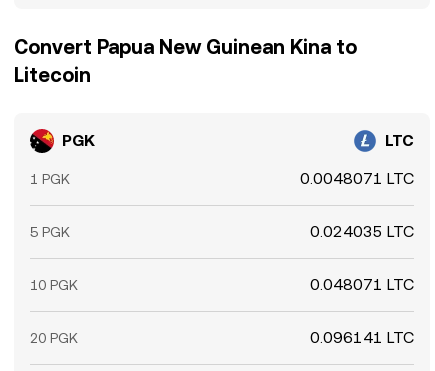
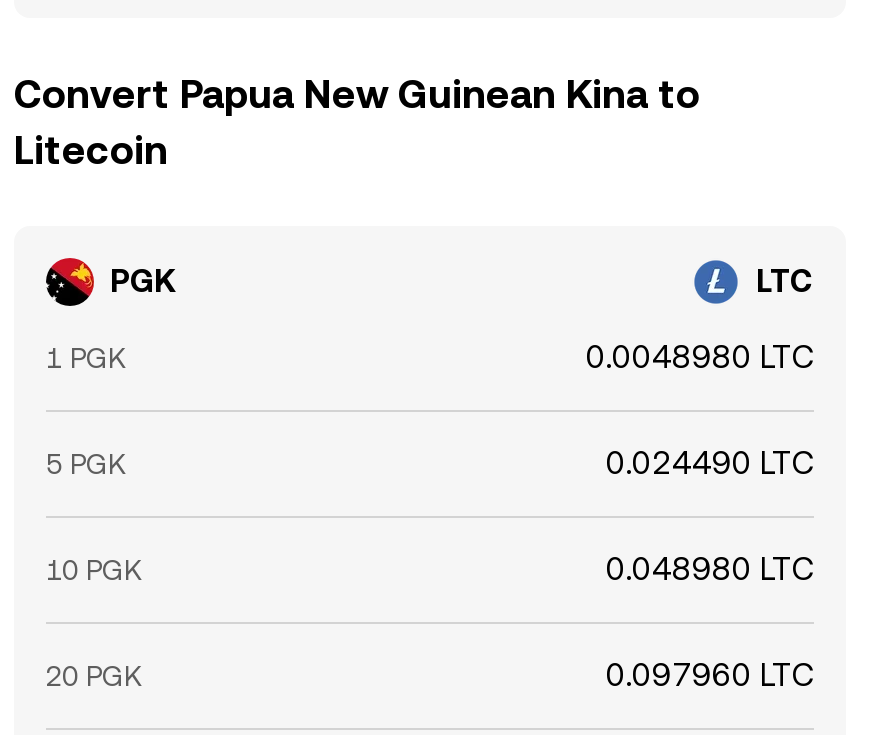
[300,169,414,188] 0.0048071 LTC -> [586,338,814,376] 0.0048980 LTC
[310,222,414,241] 0.024035 LTC -> [606,444,814,482] 0.024490 LTC
[310,275,414,294] 0.048071 LTC -> [606,550,814,588] 0.048980 LTC
[310,328,414,347] 0.096141 LTC -> [606,656,814,694] 0.097960 LTC

